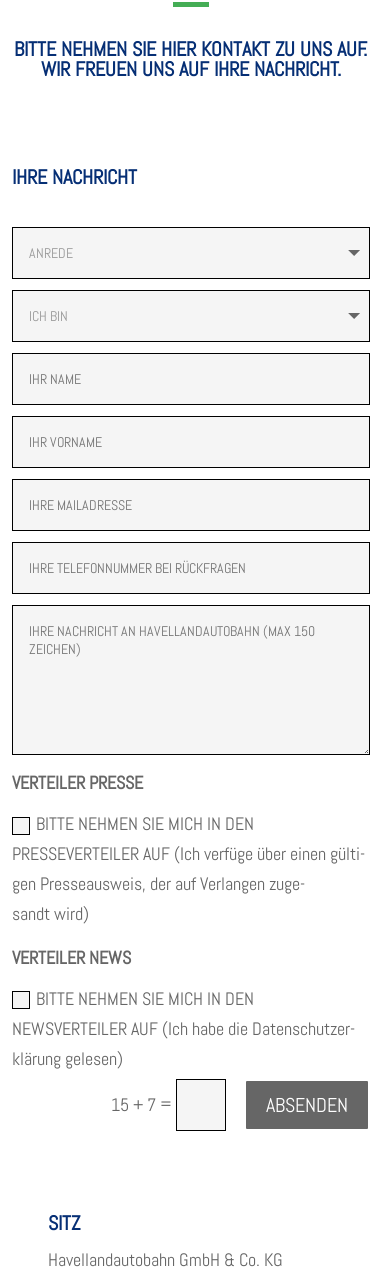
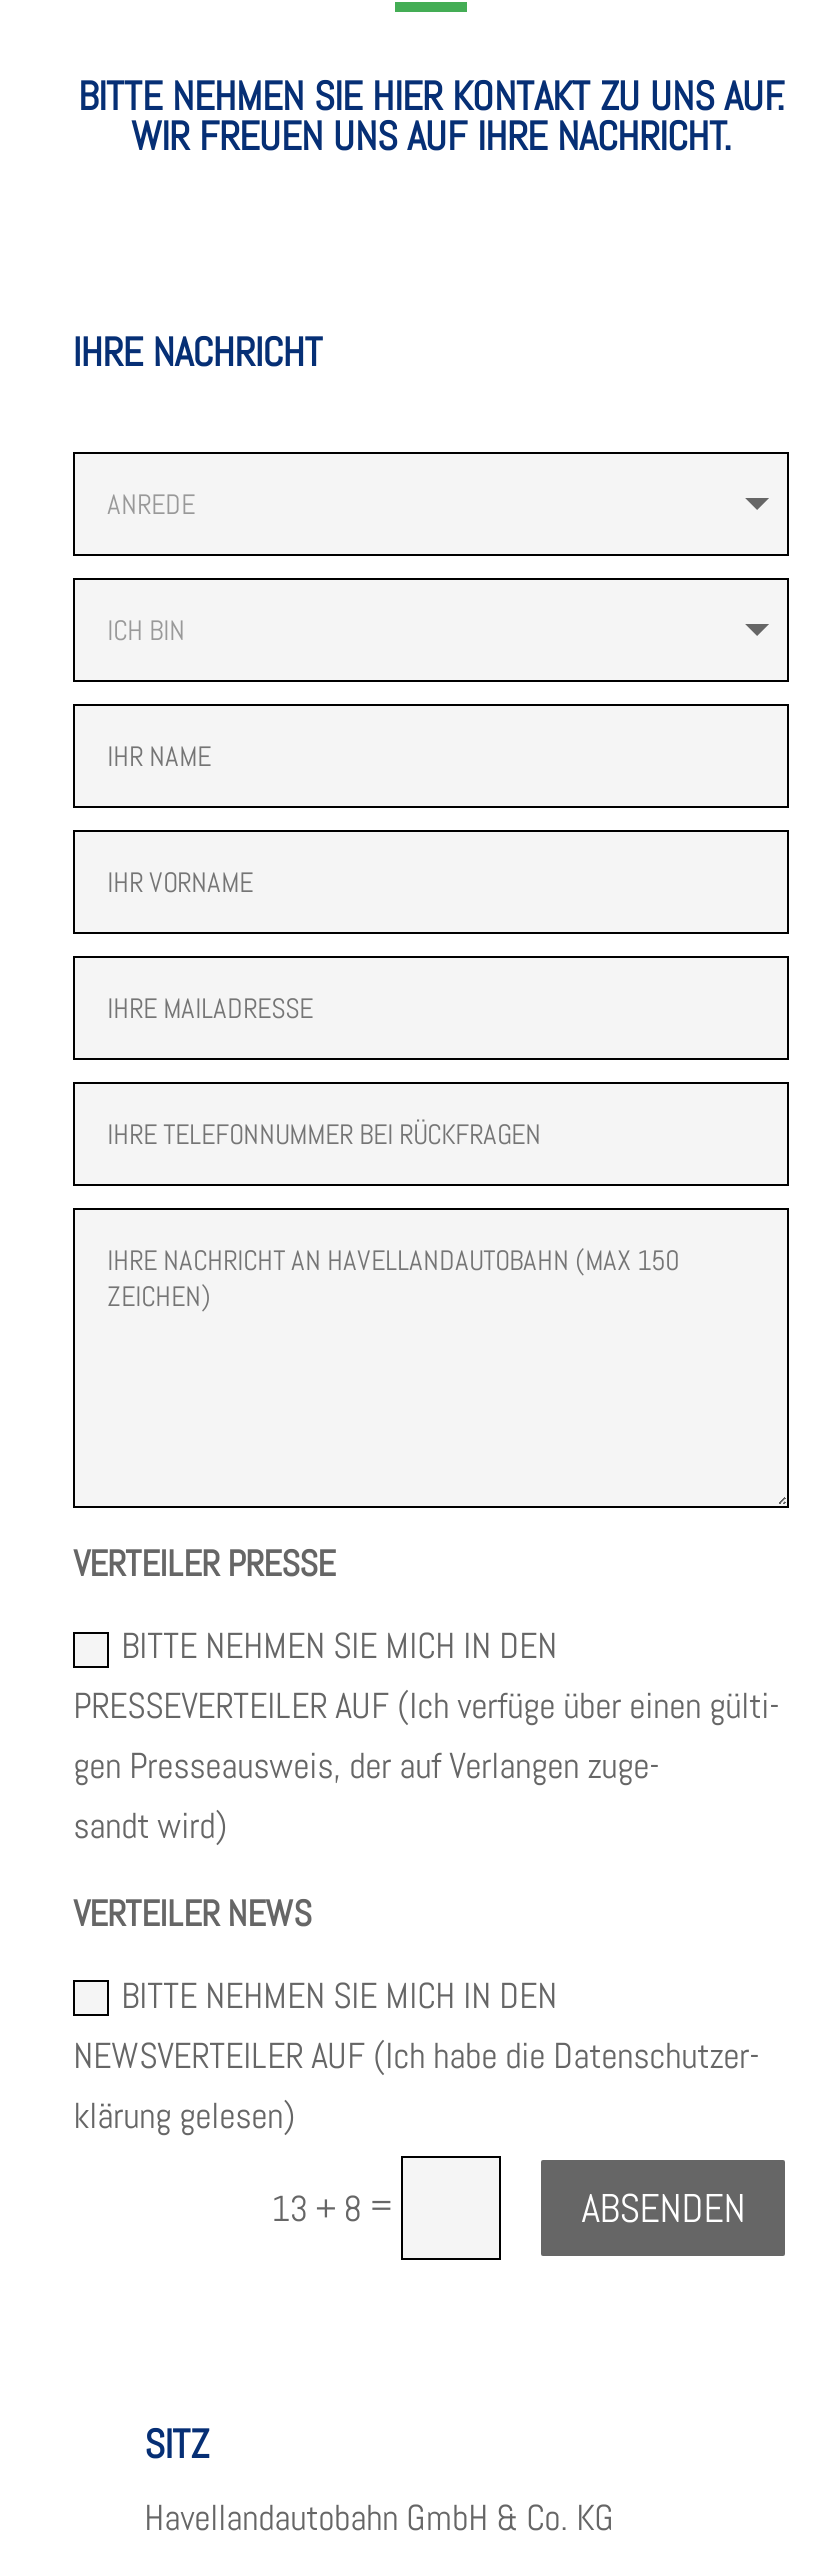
[111,1092,176,1116] 15 + 7 = -> [271,2182,401,2231] 13 + 8 =

